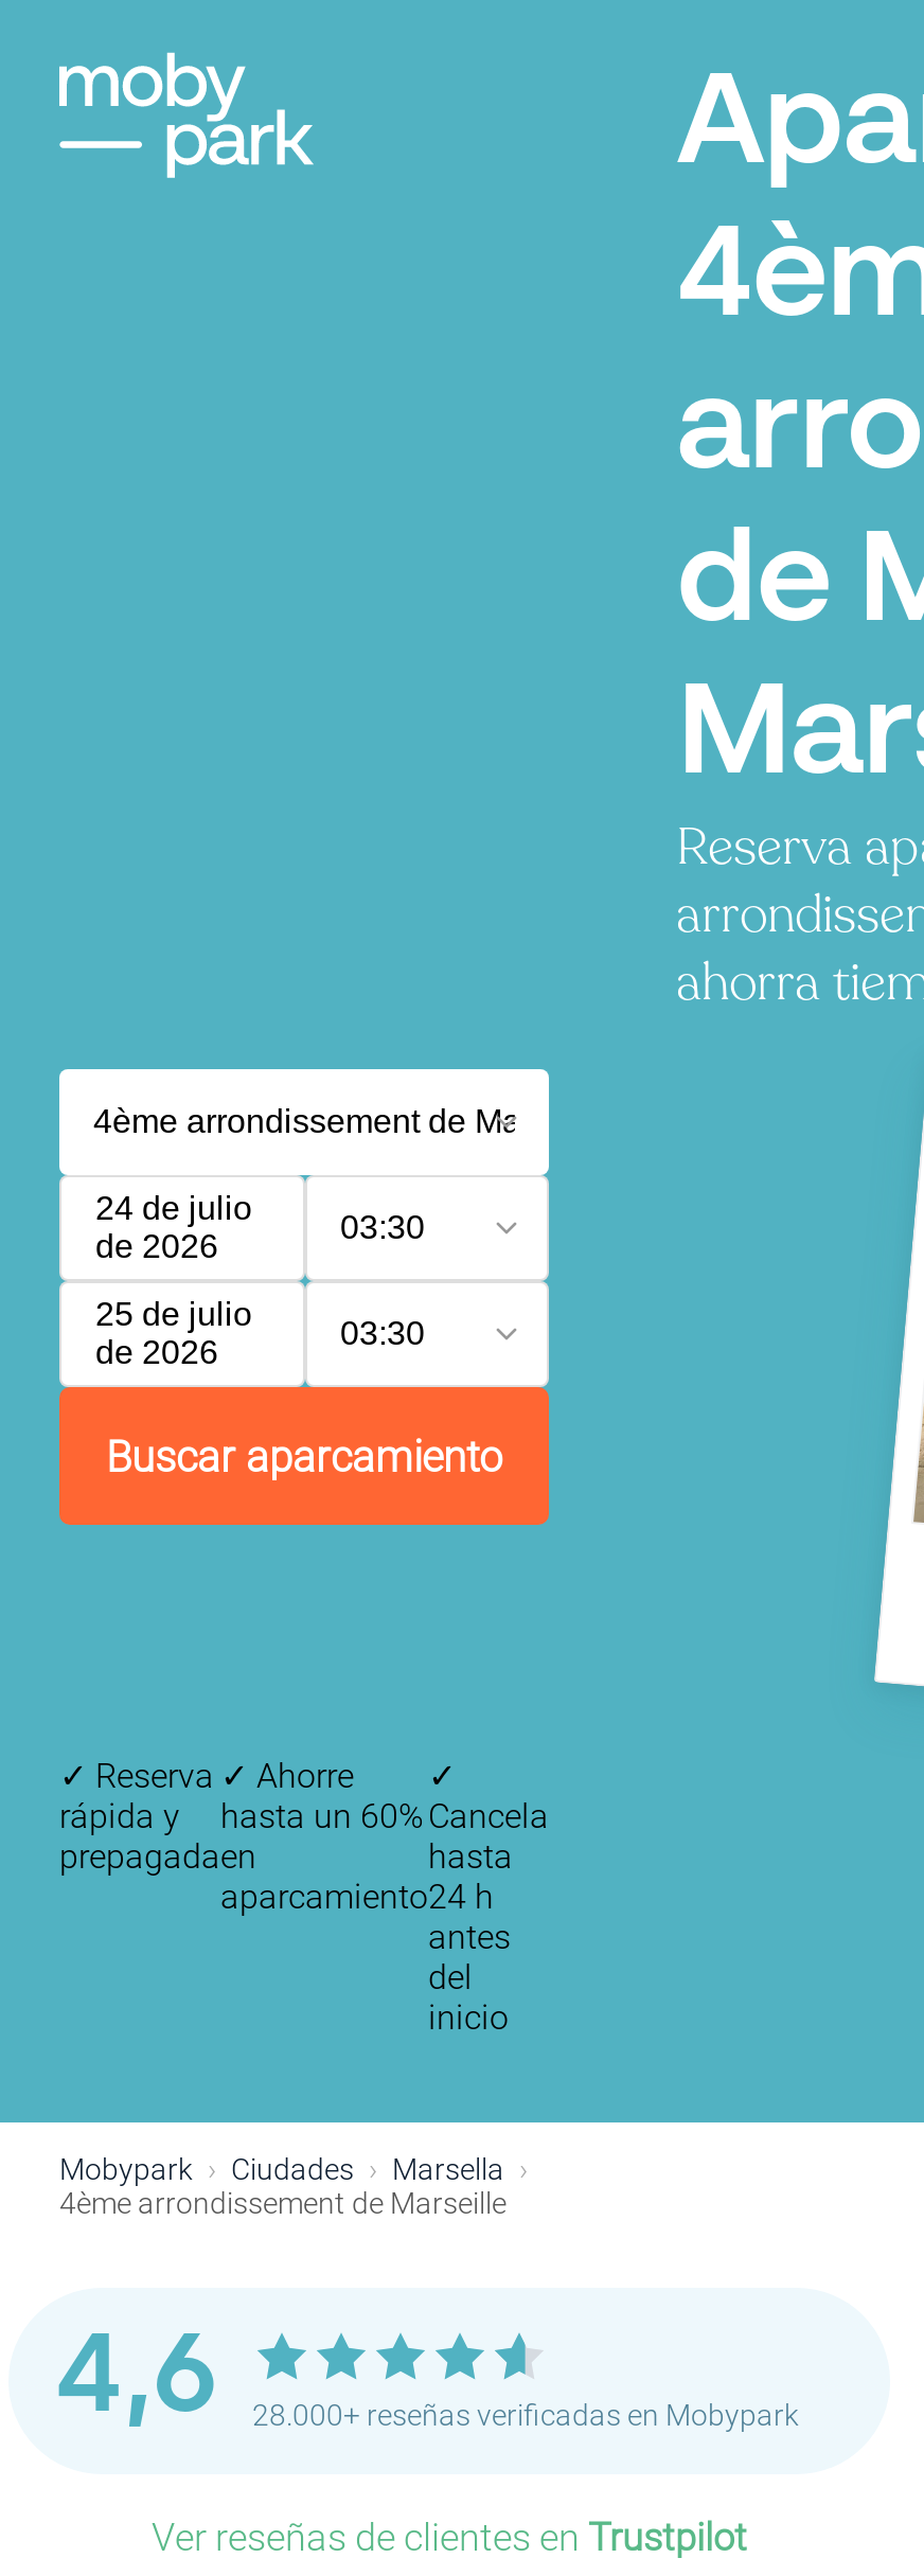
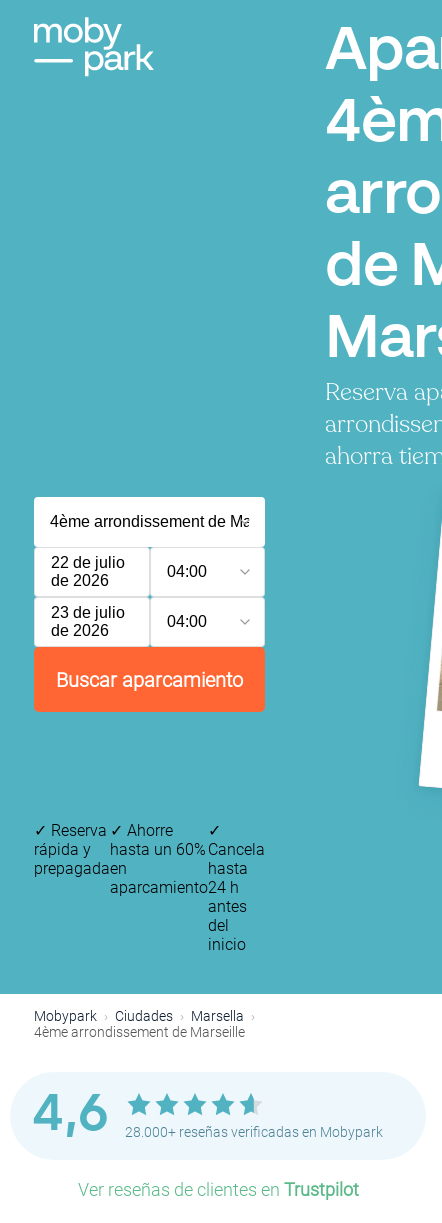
[95,1190,252,1226] 24 de julio -> [51,554,125,571] 22 de julio
[340,1209,425,1245] 03:30 -> [166,563,206,580] 04:00
[95,1296,252,1332] 25 de julio -> [51,604,125,621] 23 de julio
[340,1315,425,1351] 03:30 -> [166,613,206,630] 04:00

